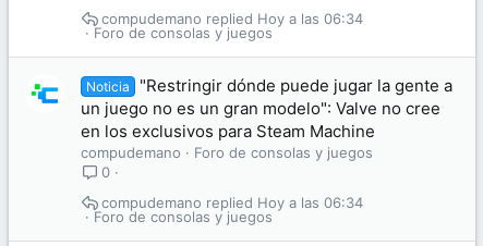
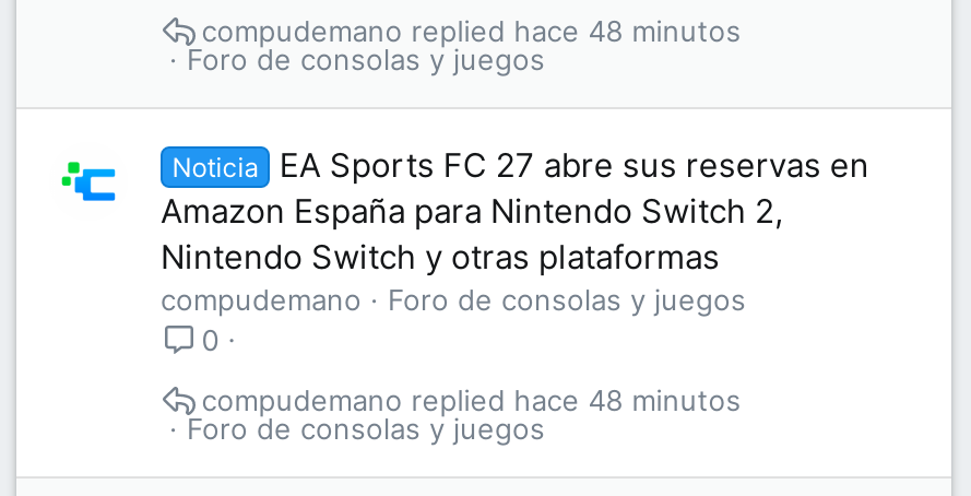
[257,10,363,27] Hoy a las 06:34 -> [514,14,741,49] hace 48 minutos
[81,75,453,142] "Restringir dónde puede jugar la gente a | un juego no es un gran modelo": Valve no cree | en los exclusivos para Steam Machine -> [161,144,869,277] EA Sports FC 27 abre sus reservas en | Amazon España para Nintendo Switch 2, | Nintendo Switch y otras plataformas
[257,194,363,211] Hoy a las 06:34 -> [514,383,741,418] hace 48 minutos

